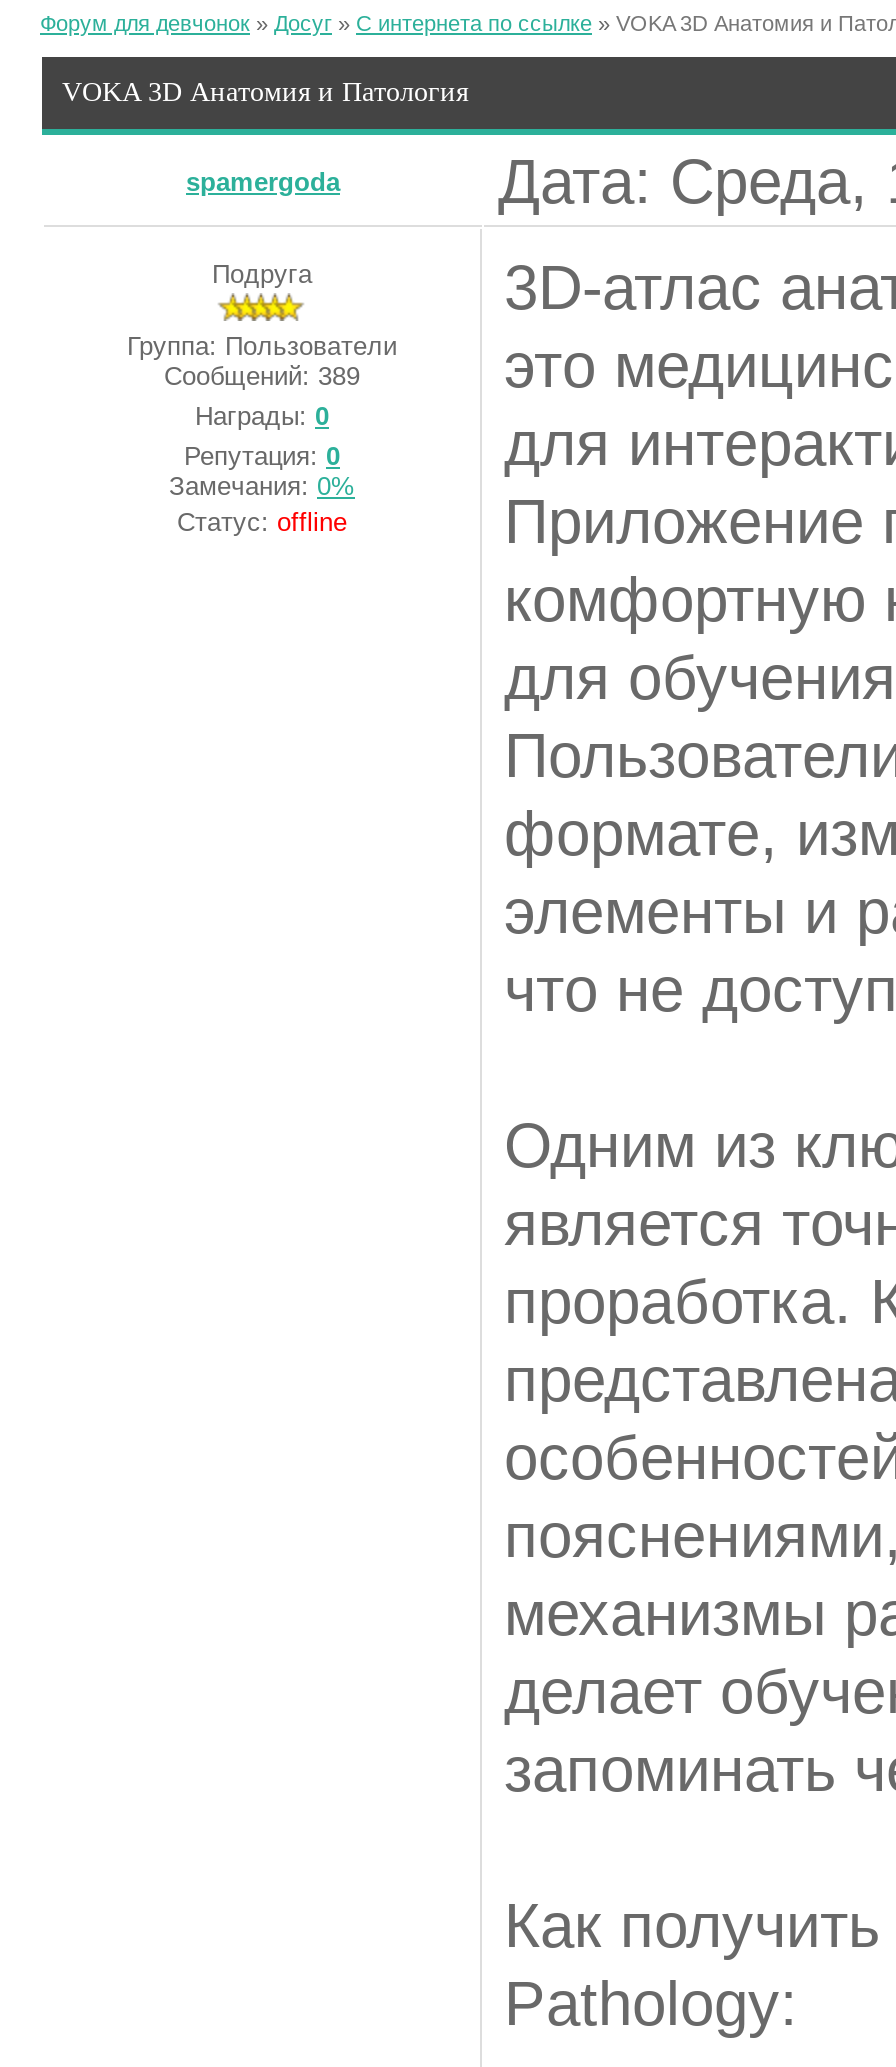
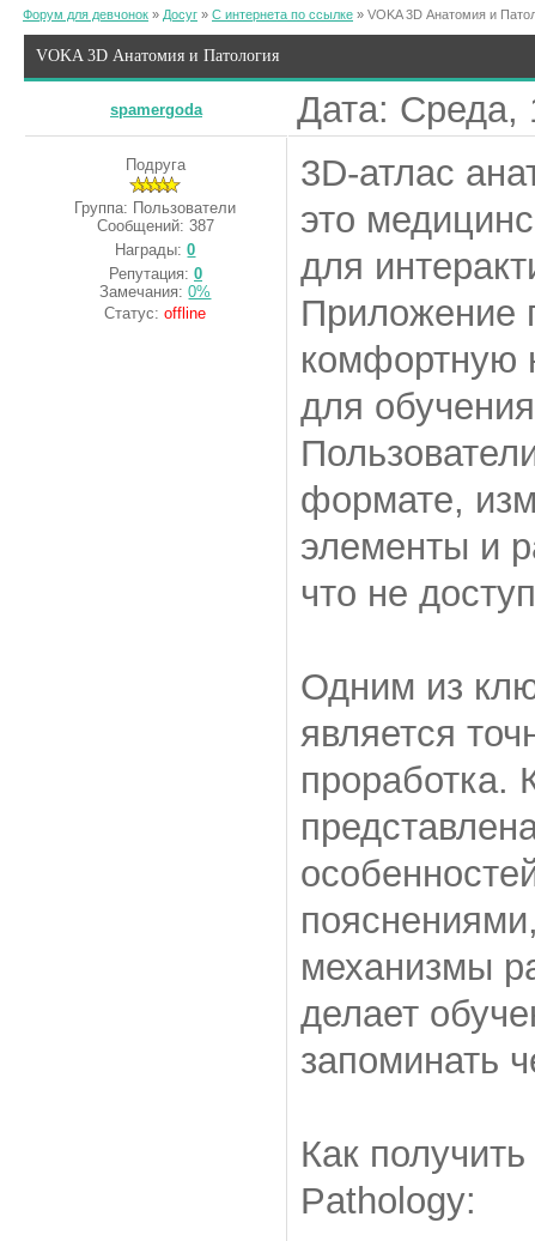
[164,360,360,390] Сообщений: 389 -> [97,216,214,234] Сообщений: 387

